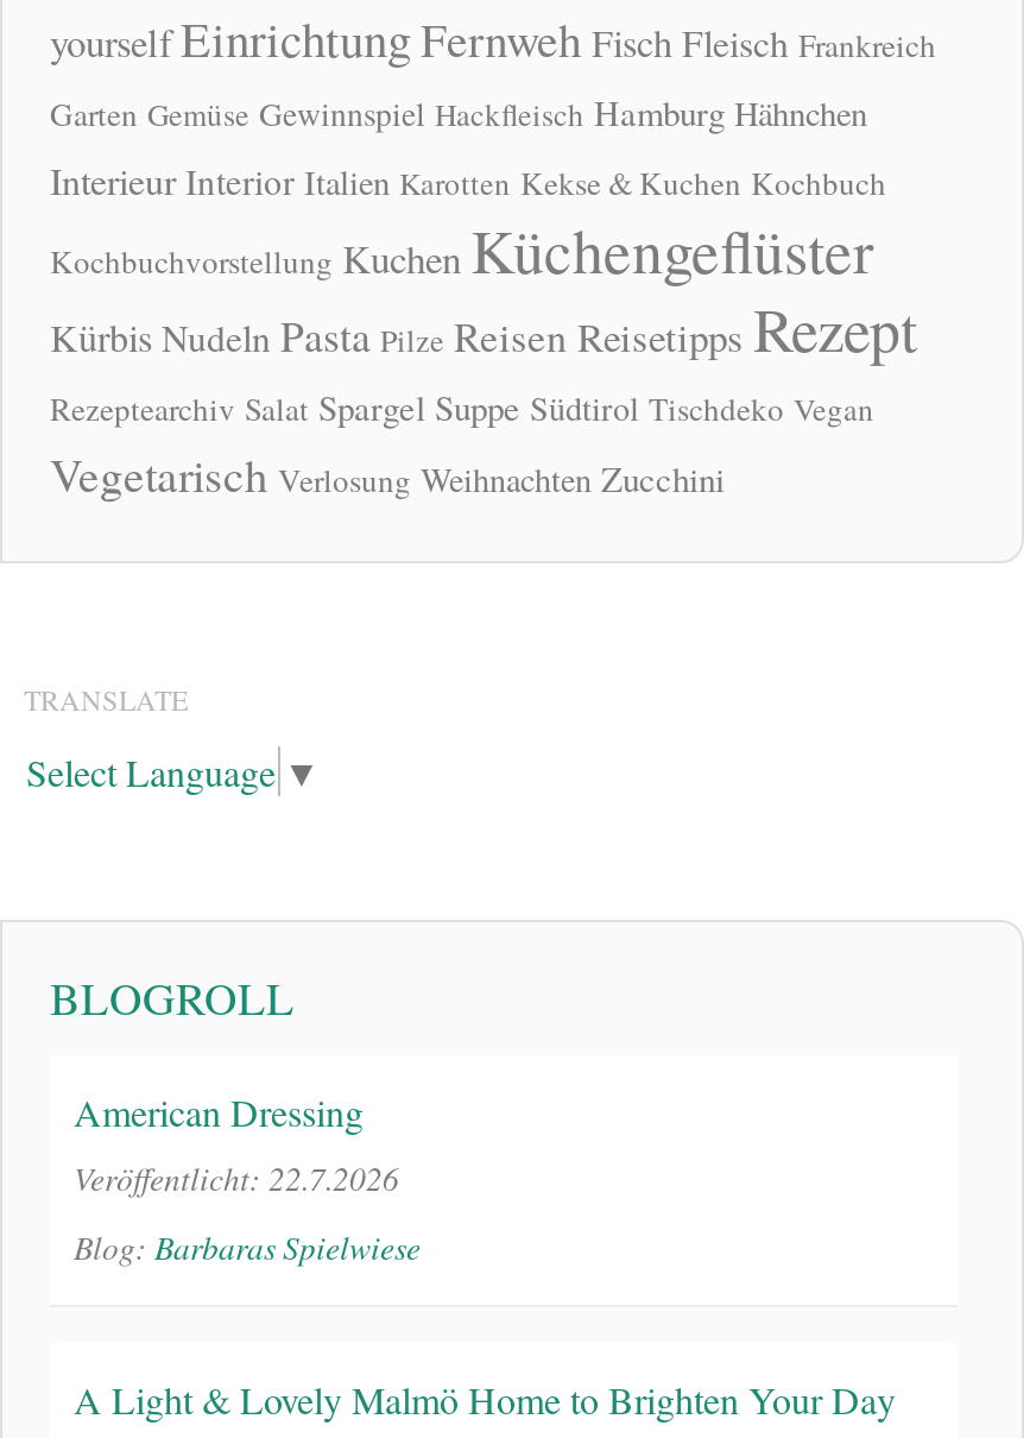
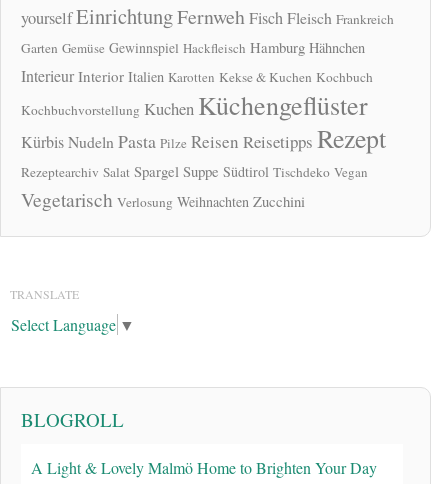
[74,1086,421,1269] American Dressing | Veröffentlicht: 22.7.2026 | Blog: Barbaras Spielwiese -> none

